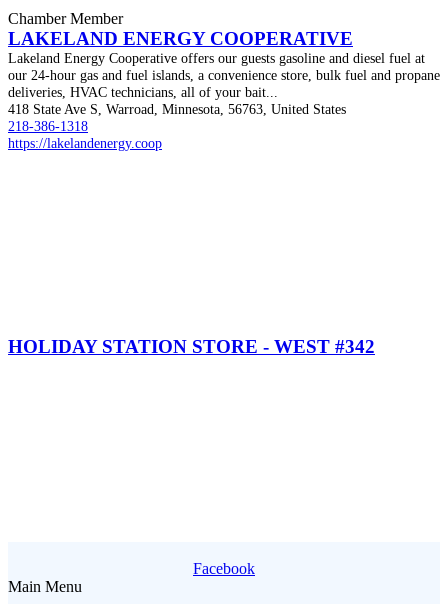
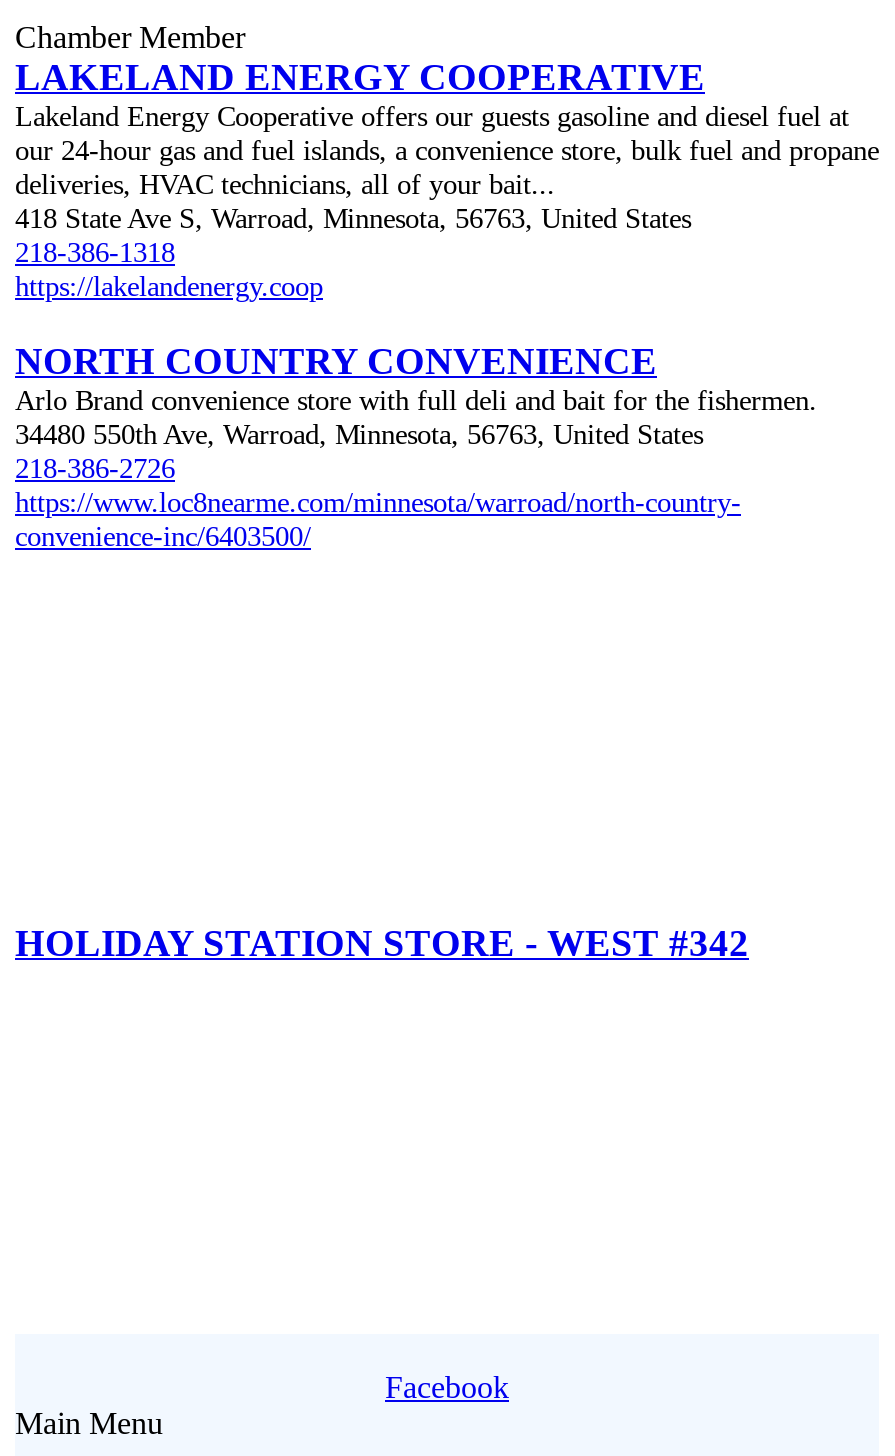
none -> [15,339,817,551] NORTH COUNTRY CONVENIENCE | Arlo Brand convenience store with full deli and bait for the fishermen. | 34480 550th Ave, Warroad, Minnesota, 56763, United States | 218-386-2726 | https://www.loc8nearme.com/minnesota/warroad/north-country- | convenience-inc/6403500/

